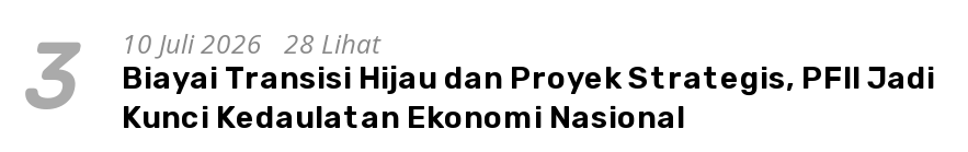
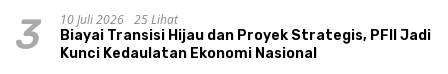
[23,25,935,136] 3 10 Juli 2026 28 Lihat Biayai Transisi Hijau dan Proyek Strategis, PFII Jadi Kunci Kedaulatan Ekonomi Nasional -> [15,11,431,62] 3 10 Juli 2026 25 Lihat Biayai Transisi Hijau dan Proyek Strategis, PFII Jadi Kunci Kedaulatan Ekonomi Nasional

